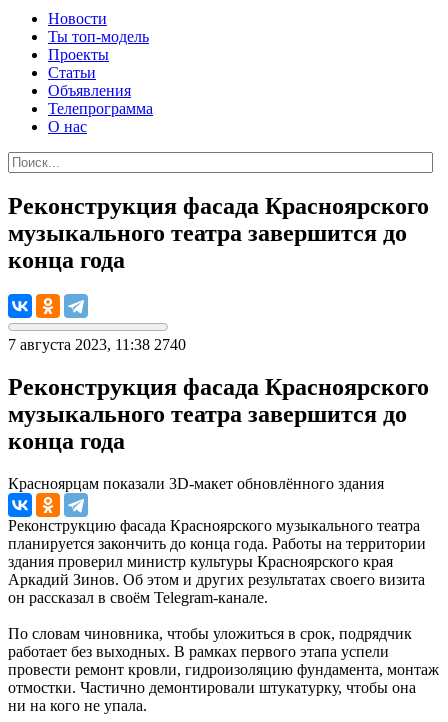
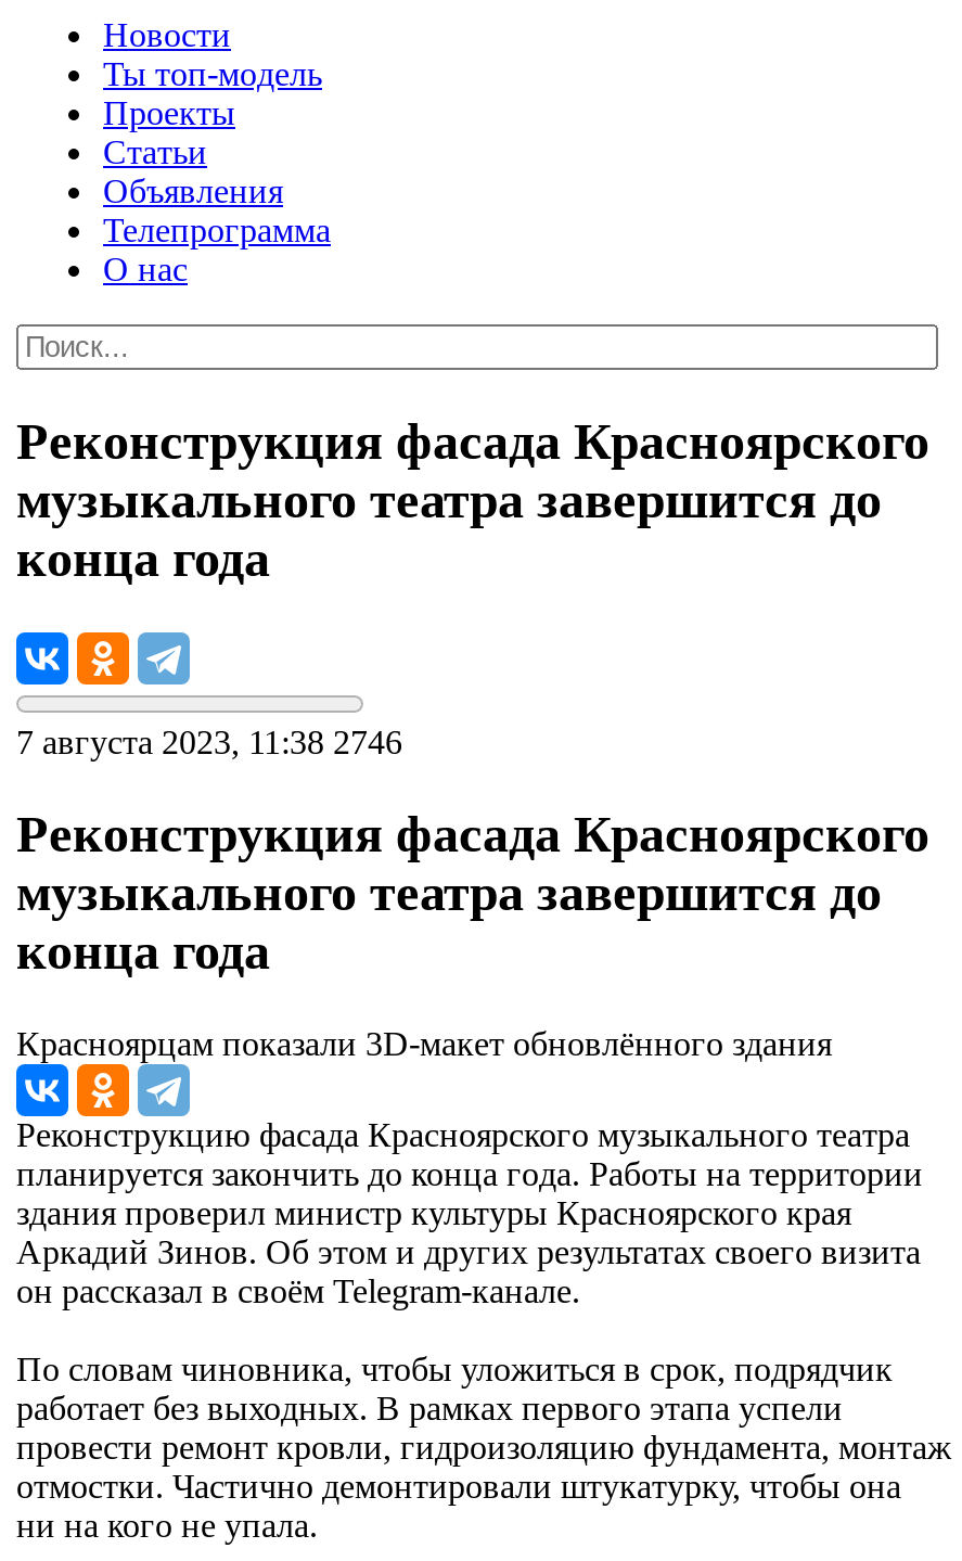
[8,336,186,353] 7 августа 2023, 11:38 2740 -> [16,723,402,760] 7 августа 2023, 11:38 2746

